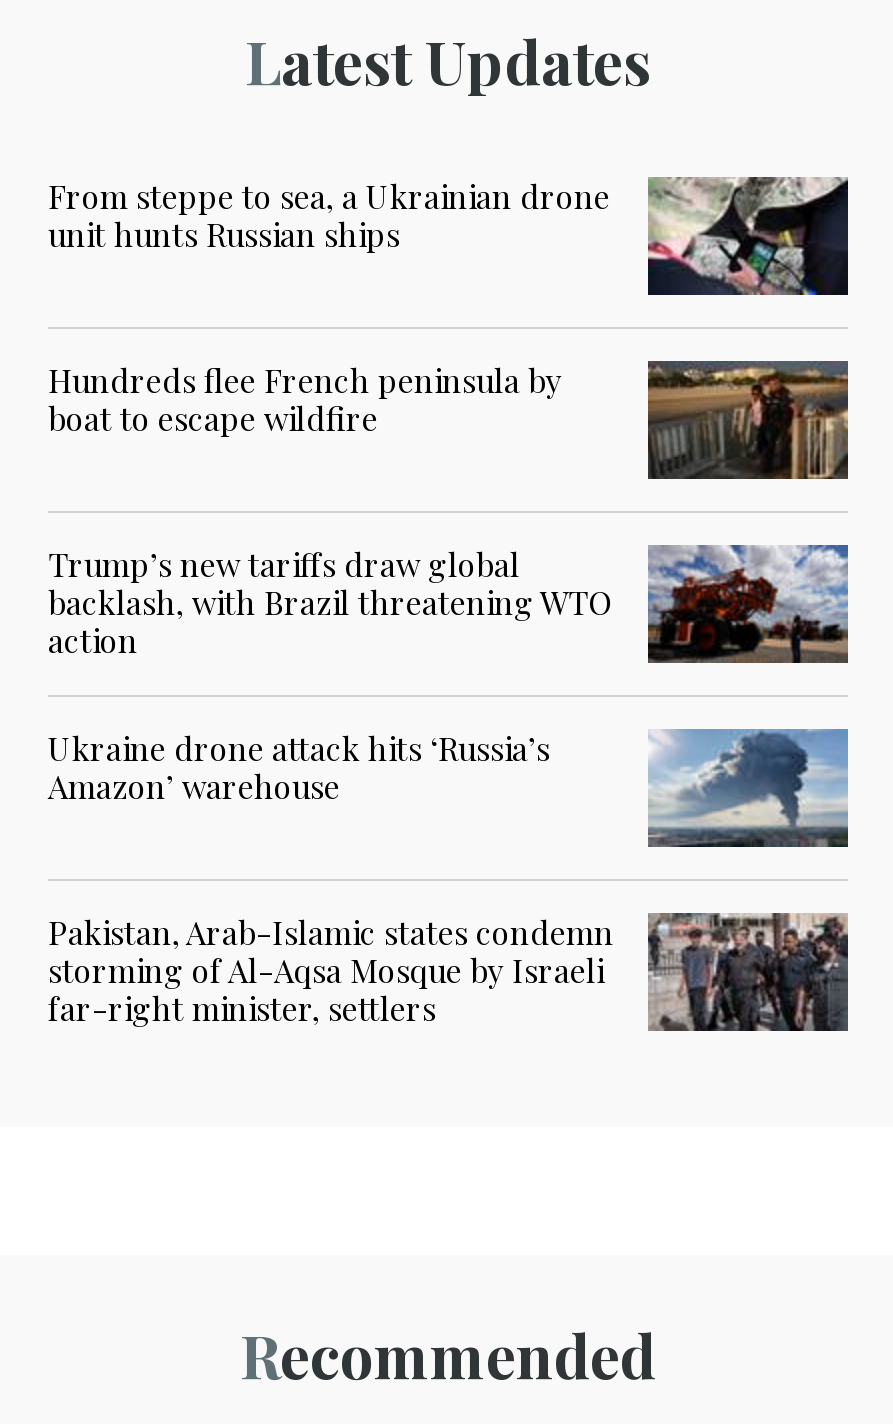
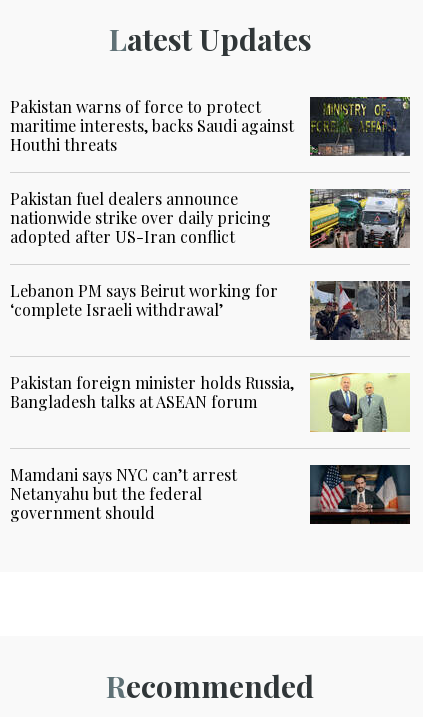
[48,175,848,295] [image] | From steppe to sea, a Ukrainian drone | unit hunts Russian ships -> [10,96,410,156] [image] | Pakistan warns of force to protect | maritime interests, backs Saudi against | Houthi threats
[48,359,562,439] Hundreds flee French peninsula by | boat to escape wildfire -> [10,188,271,247] Pakistan fuel dealers announce | nationwide strike over daily pricing | adopted after US-Iran conflict
[646,359,848,481] [image] -> [309,189,411,249] [image]
[48,543,850,663] [image] | Trump’s new tariffs draw global | backlash, with Brazil threatening WTO | action -> [10,280,411,340] [image] | Lebanon PM says Beirut working for | ‘complete Israeli withdrawal’
[48,727,550,807] Ukraine drone attack hits ‘Russia’s | Amazon’ warehouse -> [10,372,294,412] Pakistan foreign minister holds Russia, | Bangladesh talks at ASEAN forum
[648,727,850,849] [image] -> [309,372,410,433] [image]
[48,911,614,1029] Pakistan, Arab-Islamic states condemn | storming of Al-Aqsa Mosque by Israeli | far-right minister, settlers -> [10,464,237,523] Mamdani says NYC can’t arrest | Netanyahu but the federal | government should
[646,911,848,1033] [image] -> [309,464,410,524] [image]

